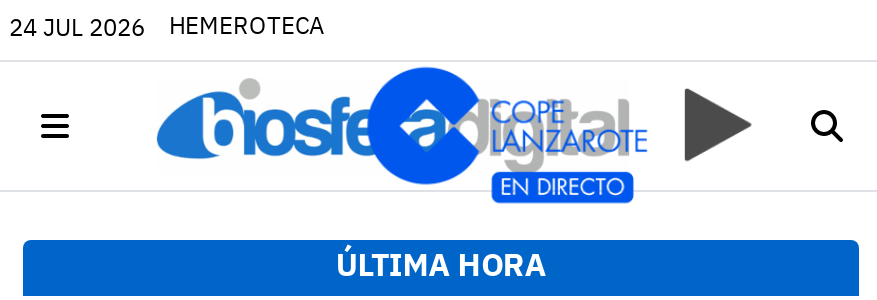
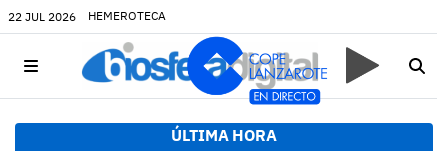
[9,10,325,41] 24 JUL 2026 HEMEROTECA -> [8,8,166,23] 22 JUL 2026 HEMEROTECA

